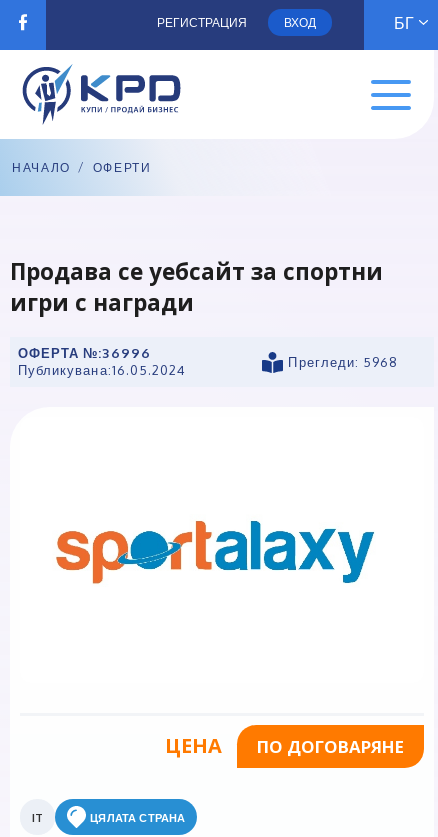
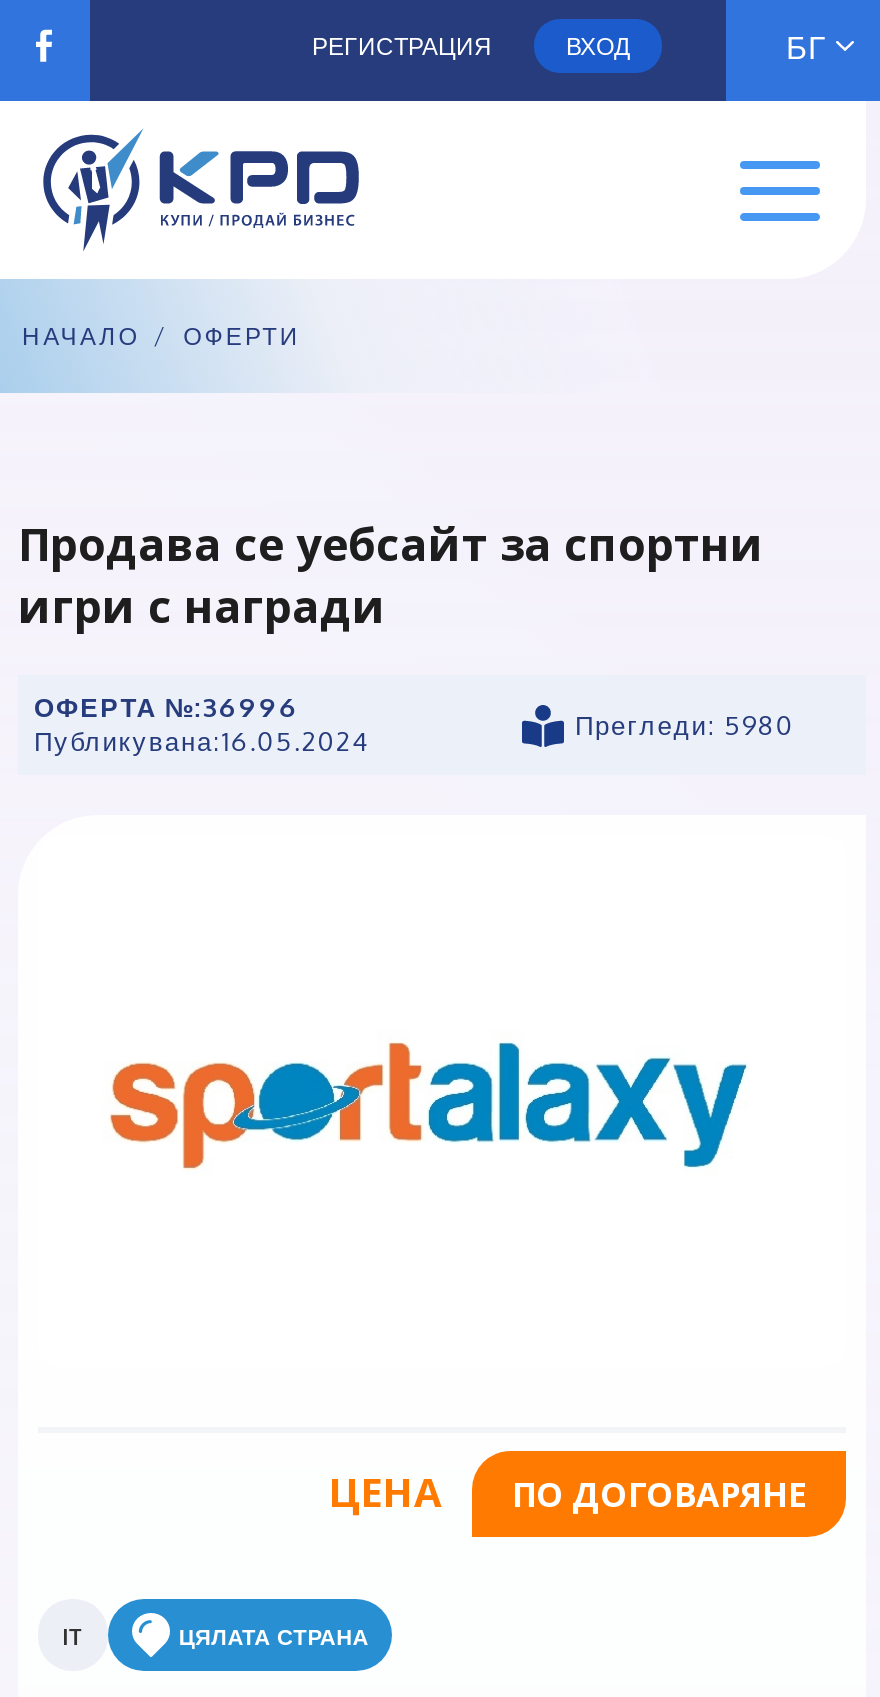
[288,354,398,370] Прегледи: 5968 -> [575,709,794,741] Прегледи: 5980

